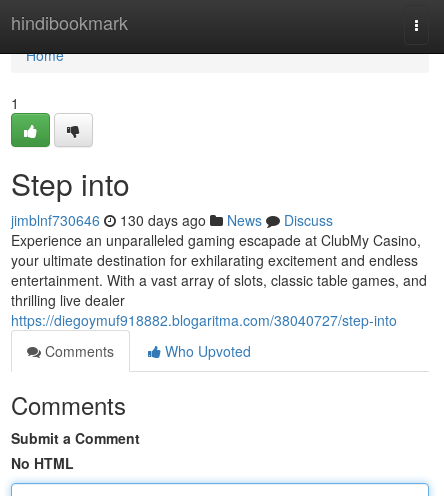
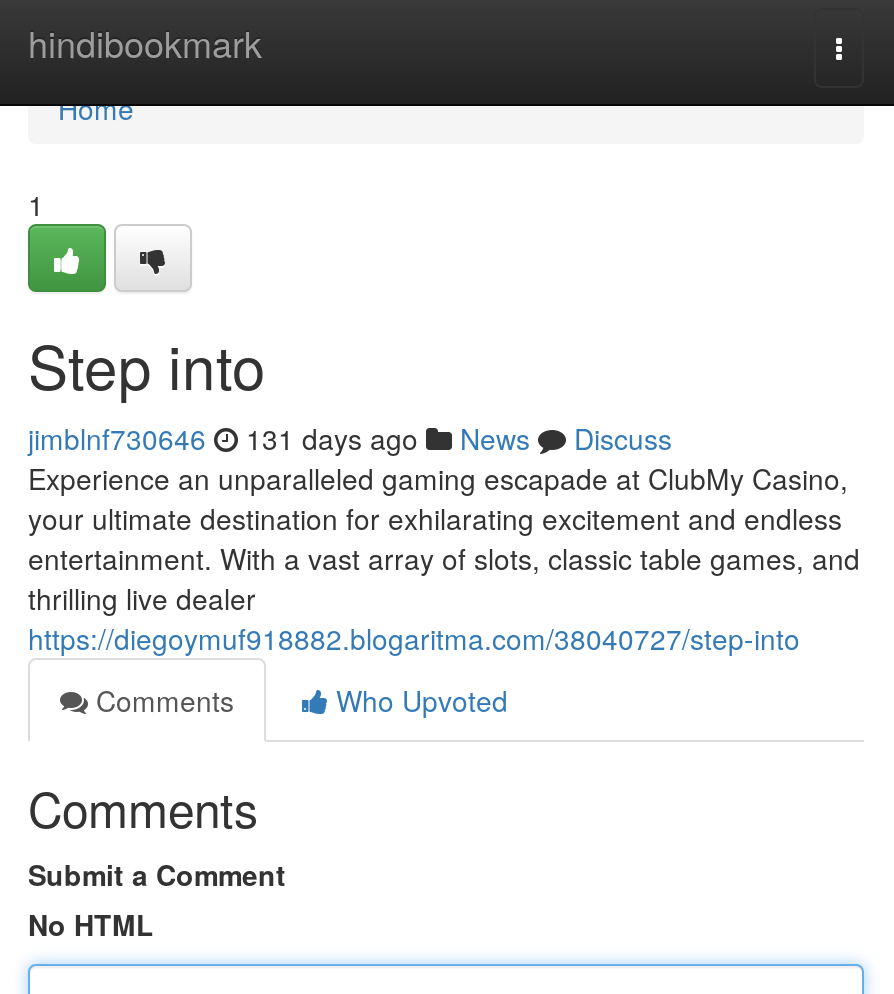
[11,210,333,230] jimblnf730646 130 days ago News Discuss -> [28,418,672,458] jimblnf730646 131 days ago News Discuss

